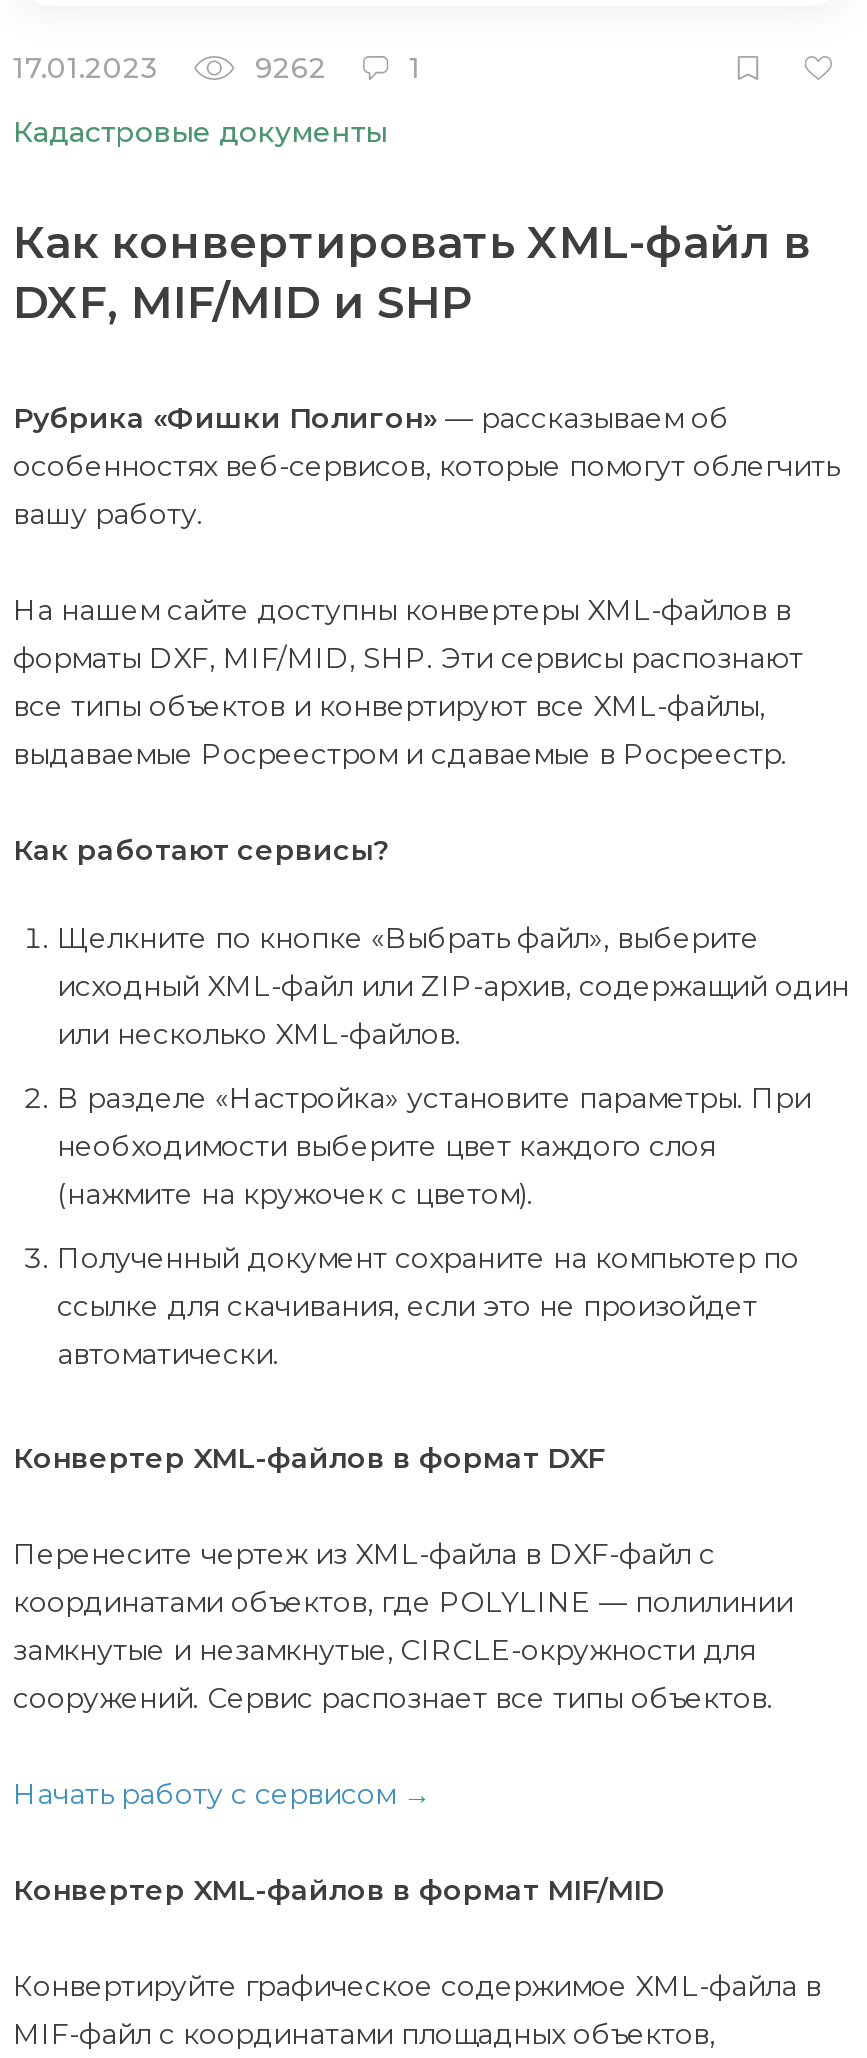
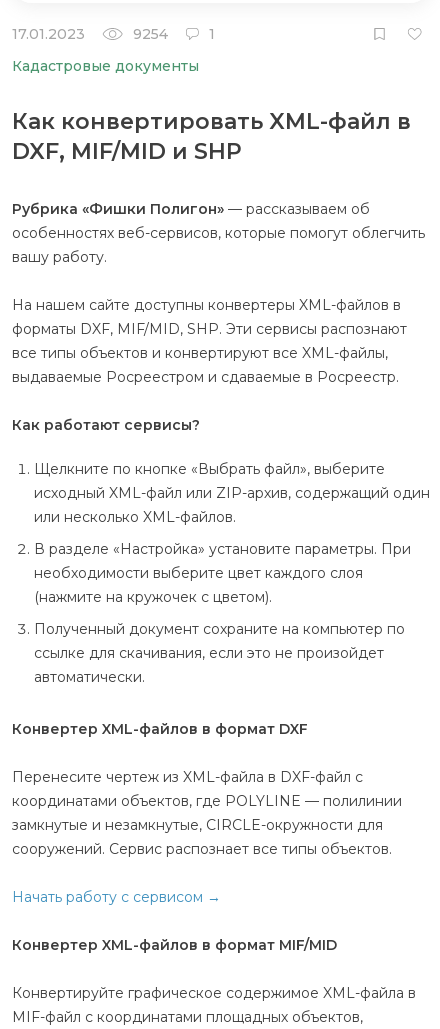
[255,49,327,85] 9262 -> [133,25,168,43] 9254

